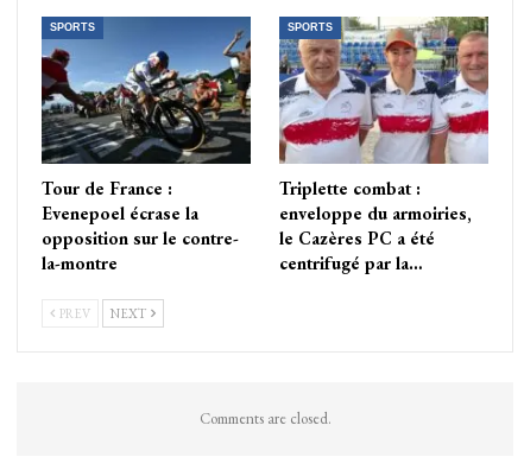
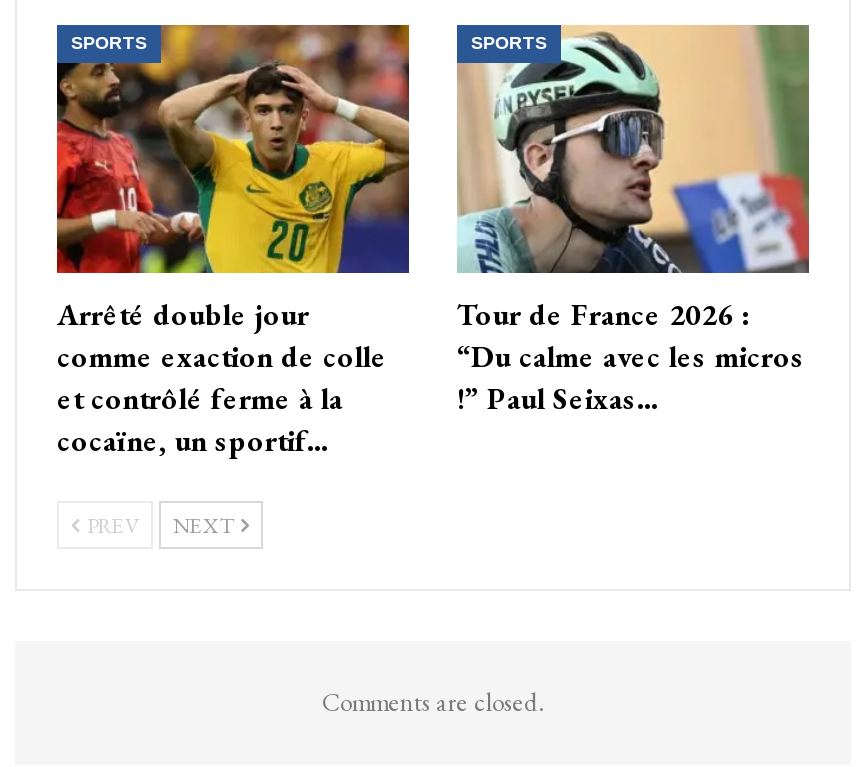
[40,15,252,274] [image] | Tour de France : | Evenepoel écrase la | opposition sur le contre- | la-montre -> [55,23,411,458] [image] | Arrêté double jour | comme exaction de colle | et contrôlé ferme à la | cocaïne, un sportif…
[278,17,490,274] [image] | Triplette combat : | enveloppe du armoiries, | le Cazères PC a été | centrifugé par la… -> [455,23,811,416] [image] | Tour de France 2026 : | “Du calme avec les micros | !” Paul Seixas…

